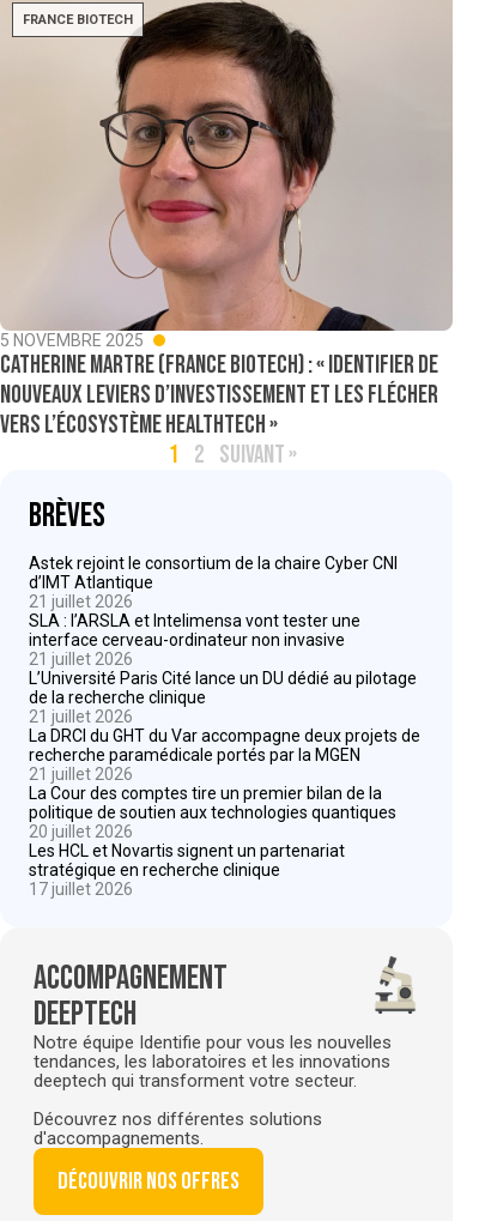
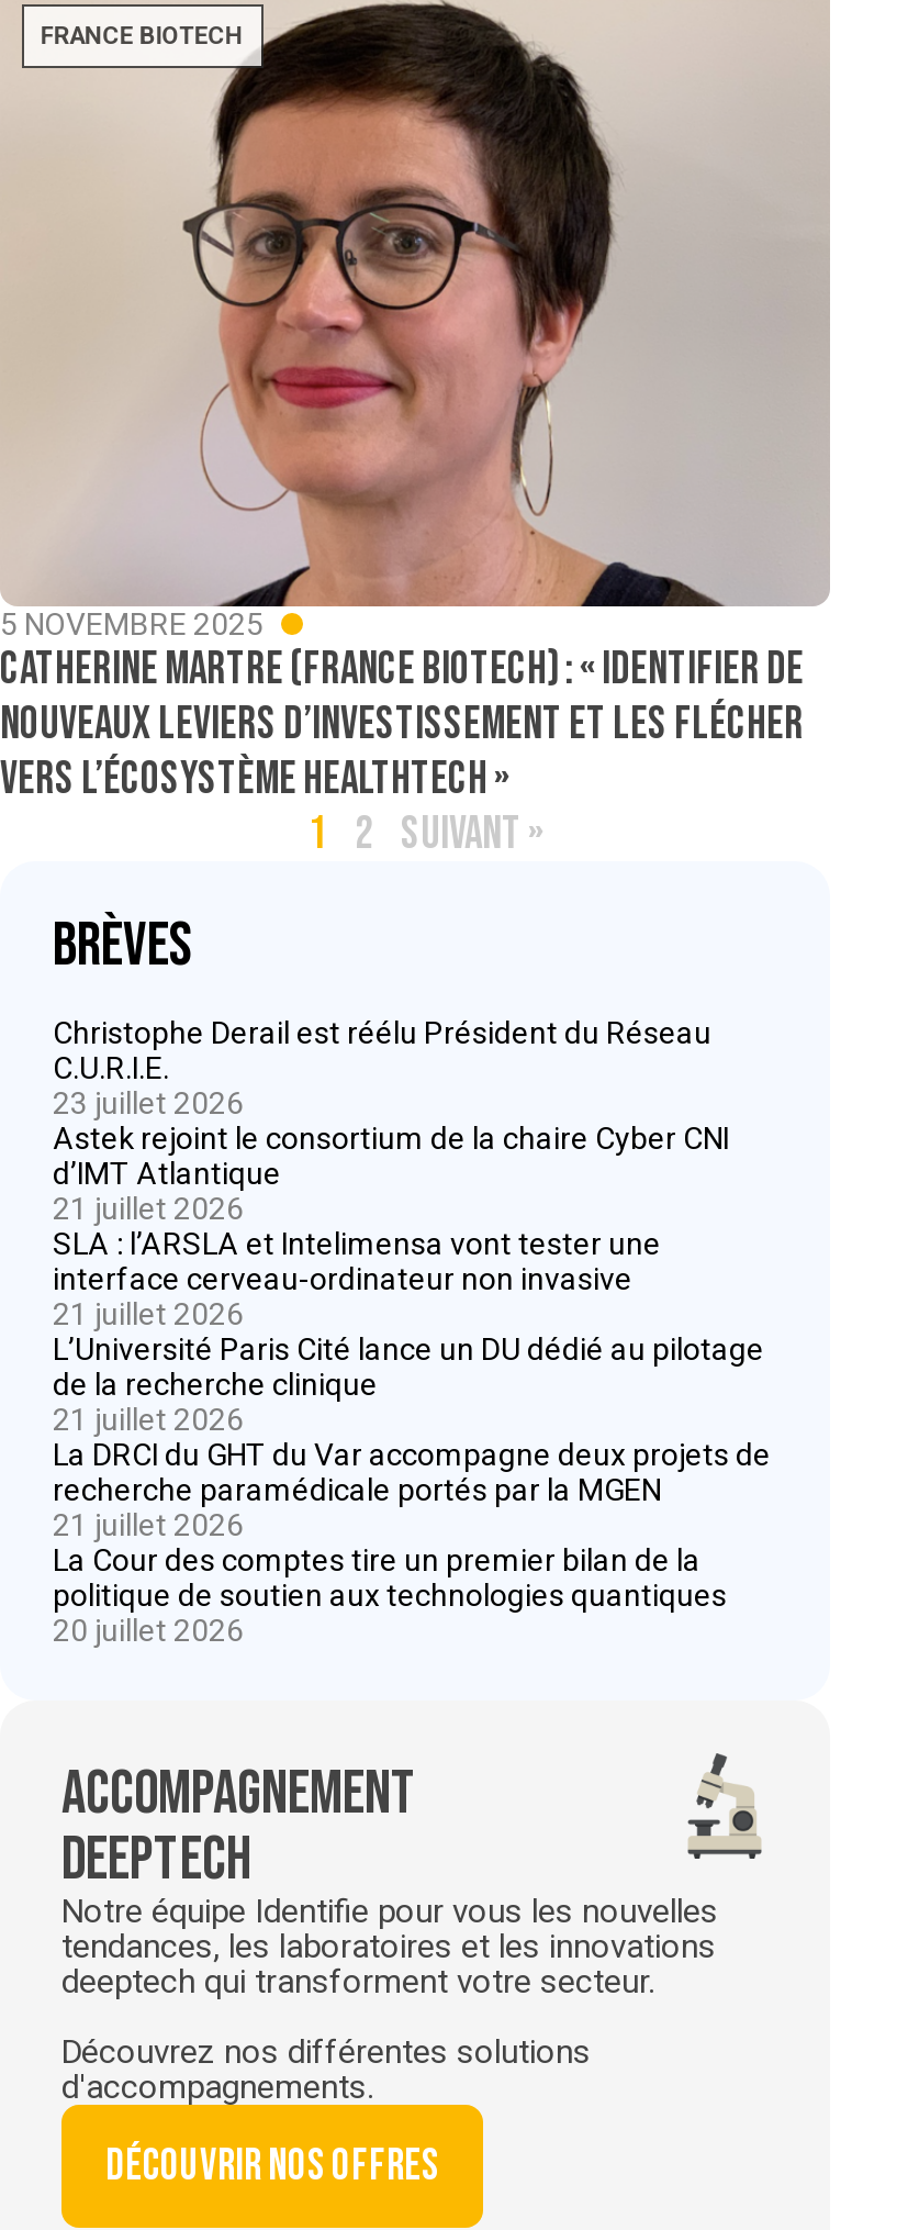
none -> [53,1014,711,1120] Christophe Derail est réélu Président du Réseau | C.U.R.I.E. | 23 juillet 2026
moved [29,553,420,841] -> [53,1120,771,1647]: Astek rejoint le consortium de la chaire Cyber CNI | d’IMT Atlantique | 21 juillet 2026 | ... | politique de soutien aux technologies quantiques | 20 juillet 2026
[29,841,345,898] Les HCL et Novartis signent un partenariat | stratégique en recherche clinique | 17 juillet 2026 -> none

